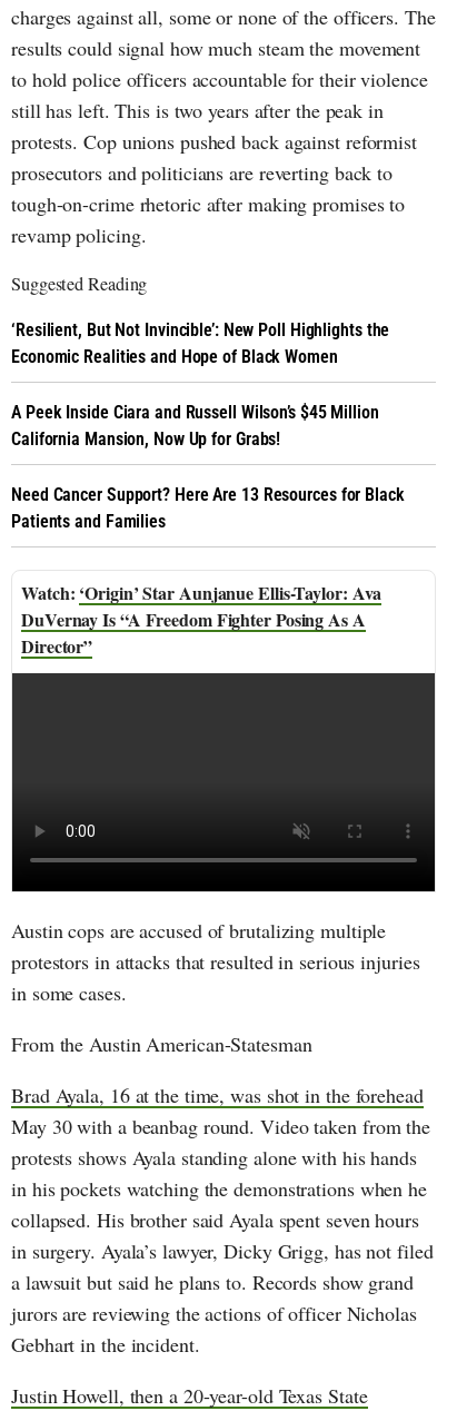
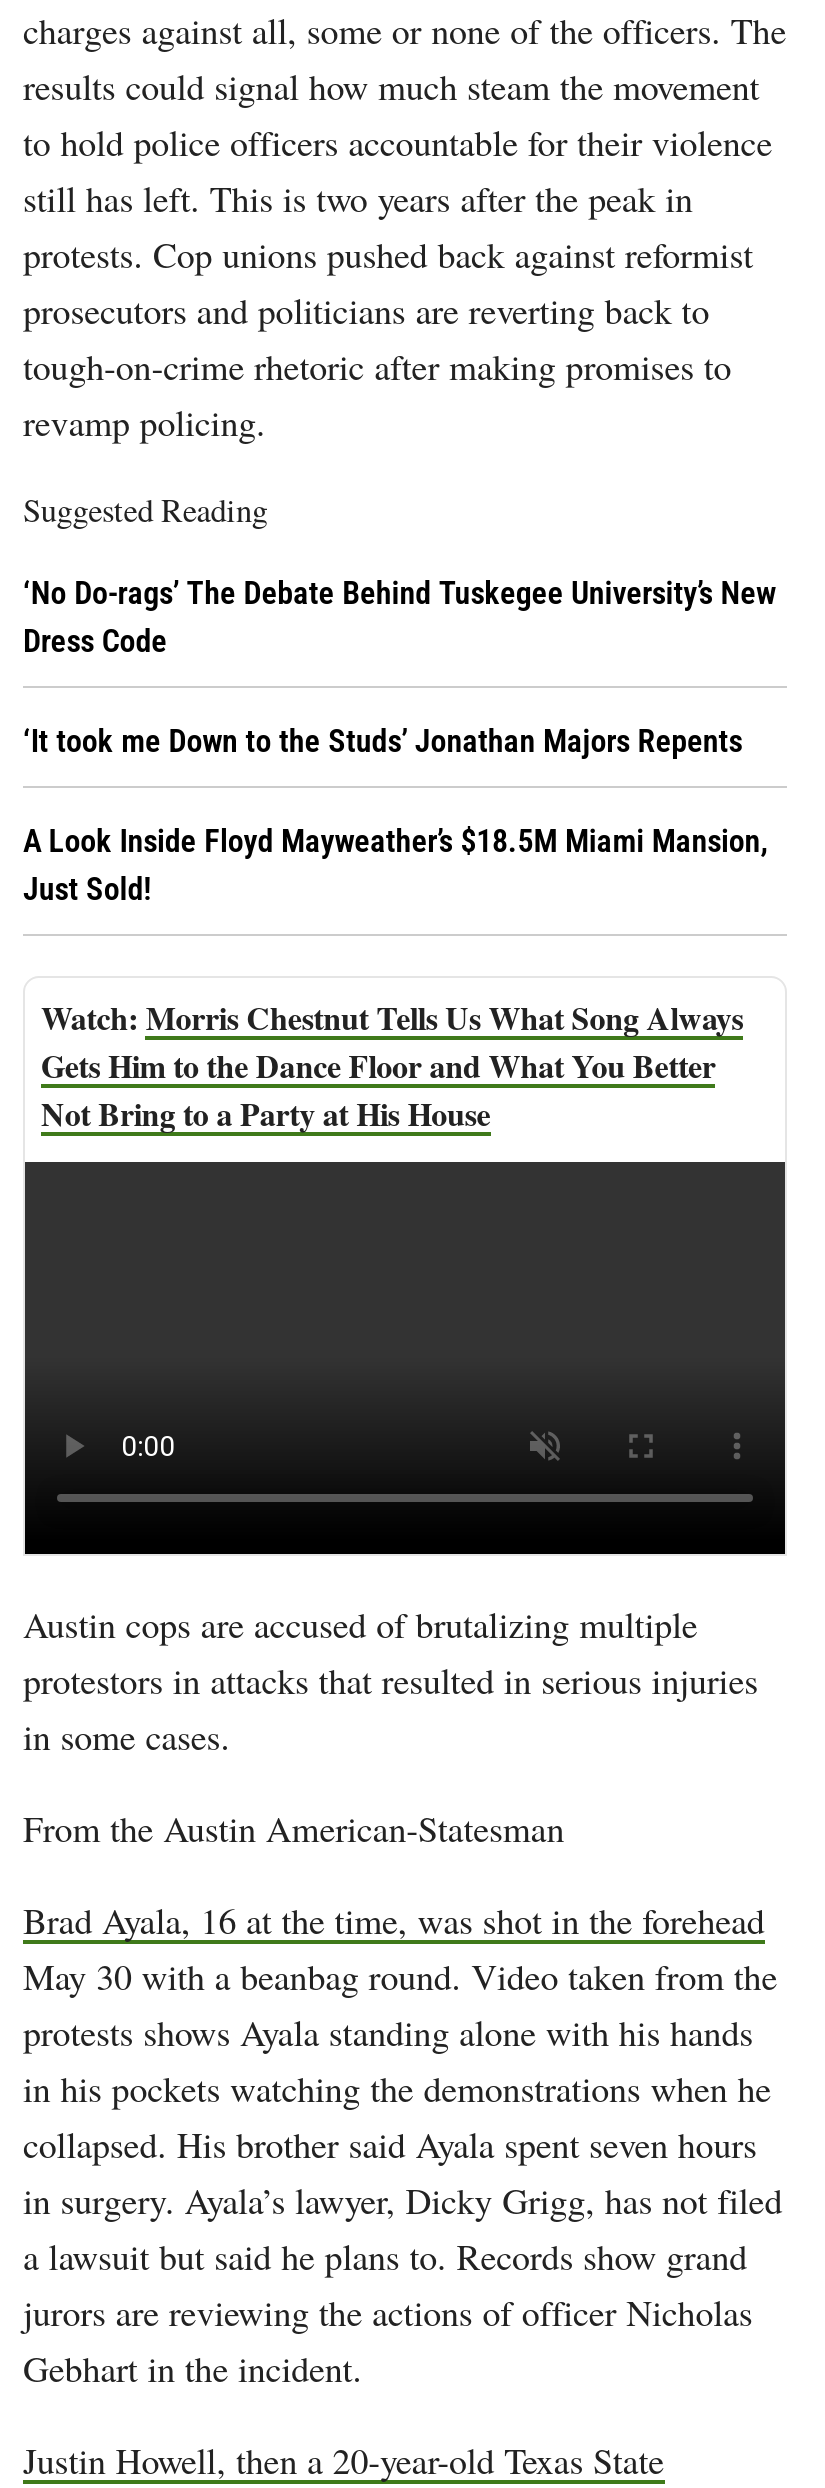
[11,320,390,367] ‘Resilient, But Not Invincible’: New Poll Highlights the | Economic Realities and Hope of Black Women -> [23,574,776,660] ‘No Do-rags’ The Debate Behind Tuskegee University’s New | Dress Code
[11,402,379,450] A Peek Inside Ciara and Russell Wilson’s $45 Million | California Mansion, Now Up for Grabs! -> [23,722,742,760] ‘It took me Down to the Studs’ Jonathan Majors Repents
[11,484,405,532] Need Cancer Support? Here Are 13 Resources for Black | Patients and Families -> [23,822,768,908] A Look Inside Floyd Mayweather’s $18.5M Miami Mansion, | Just Sold!
[21,580,382,659] ‘Origin’ Star Aunjanue Ellis-Taylor: Ava | DuVernay Is “A Freedom Fighter Posing As A | Director” -> [41,994,743,1136] Morris Chestnut Tells Us What Song Always | Gets Him to the Dance Floor and What You Better | Not Bring to a Party at His House

